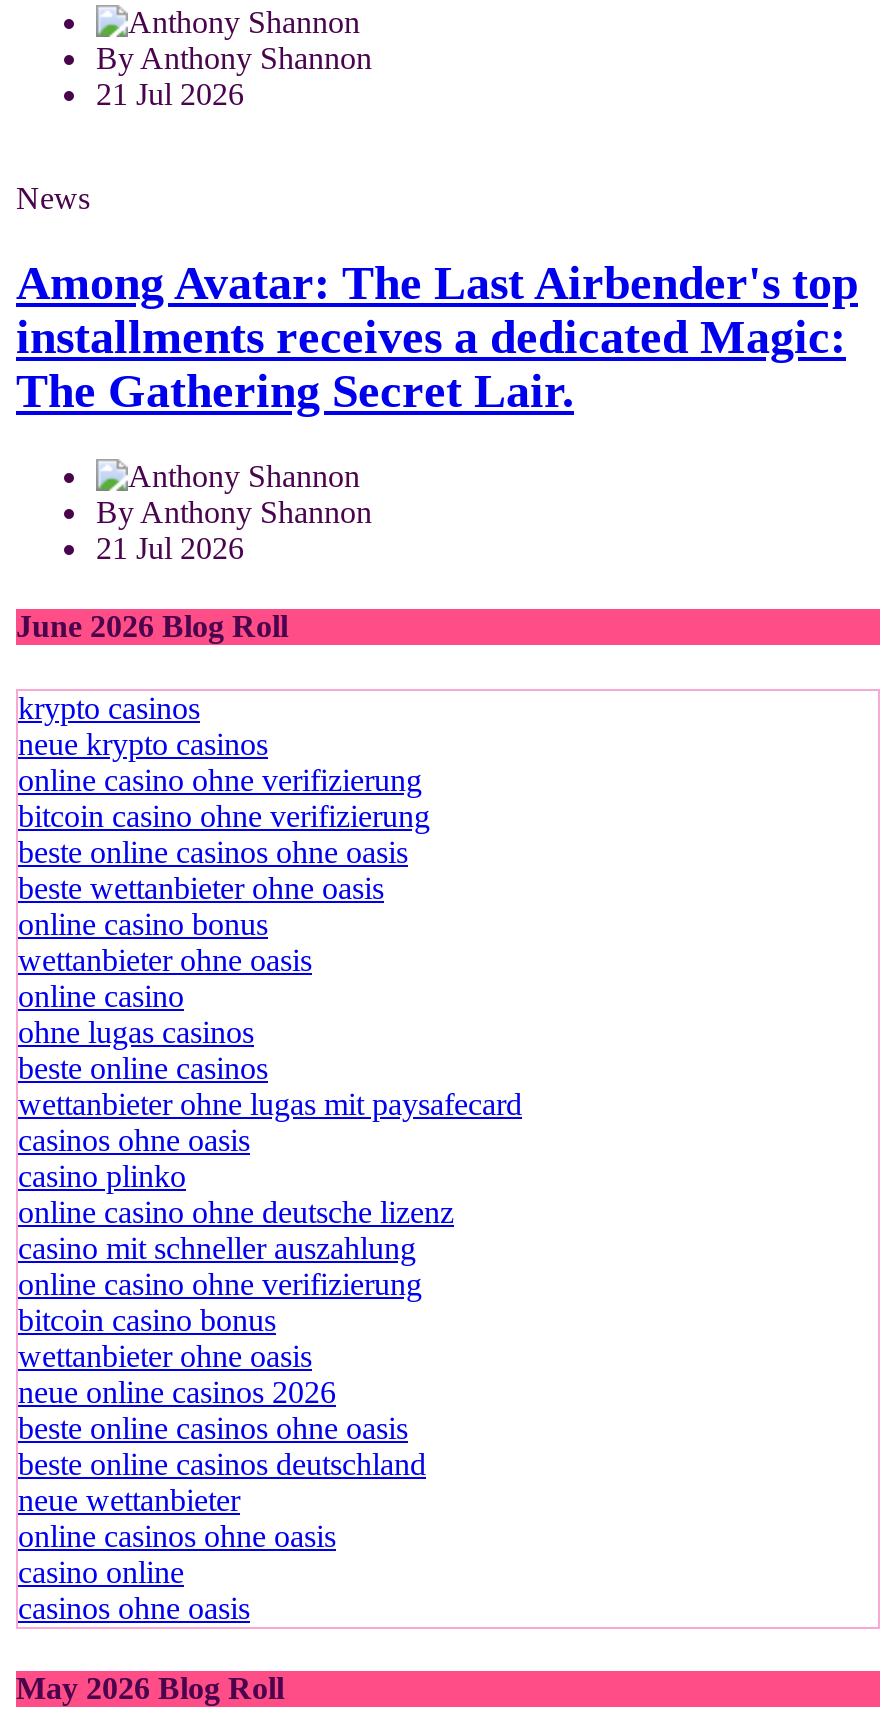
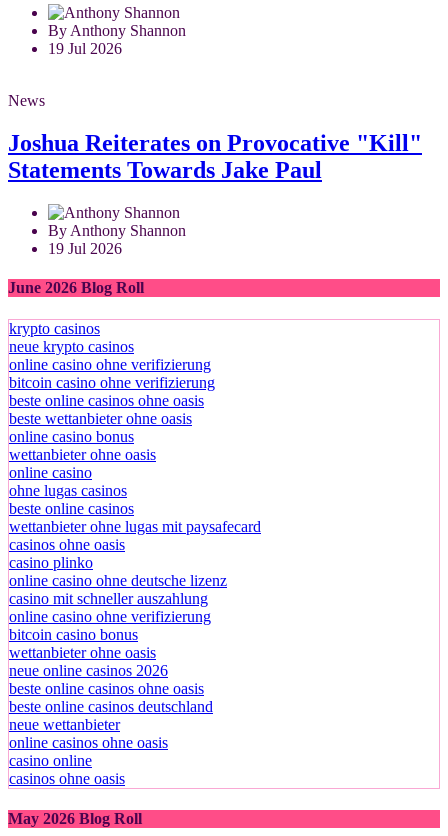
[96,78,244,112] 21 Jul 2026 -> [48,40,122,57] 19 Jul 2026
[16,257,858,417] Among Avatar: The Last Airbender's top | installments receives a dedicated Magic: | The Gathering Secret Lair. -> [8,130,422,183] Joshua Reiterates on Provocative "Kill" | Statements Towards Jake Paul
[96,531,244,565] 21 Jul 2026 -> [48,240,122,257] 19 Jul 2026

